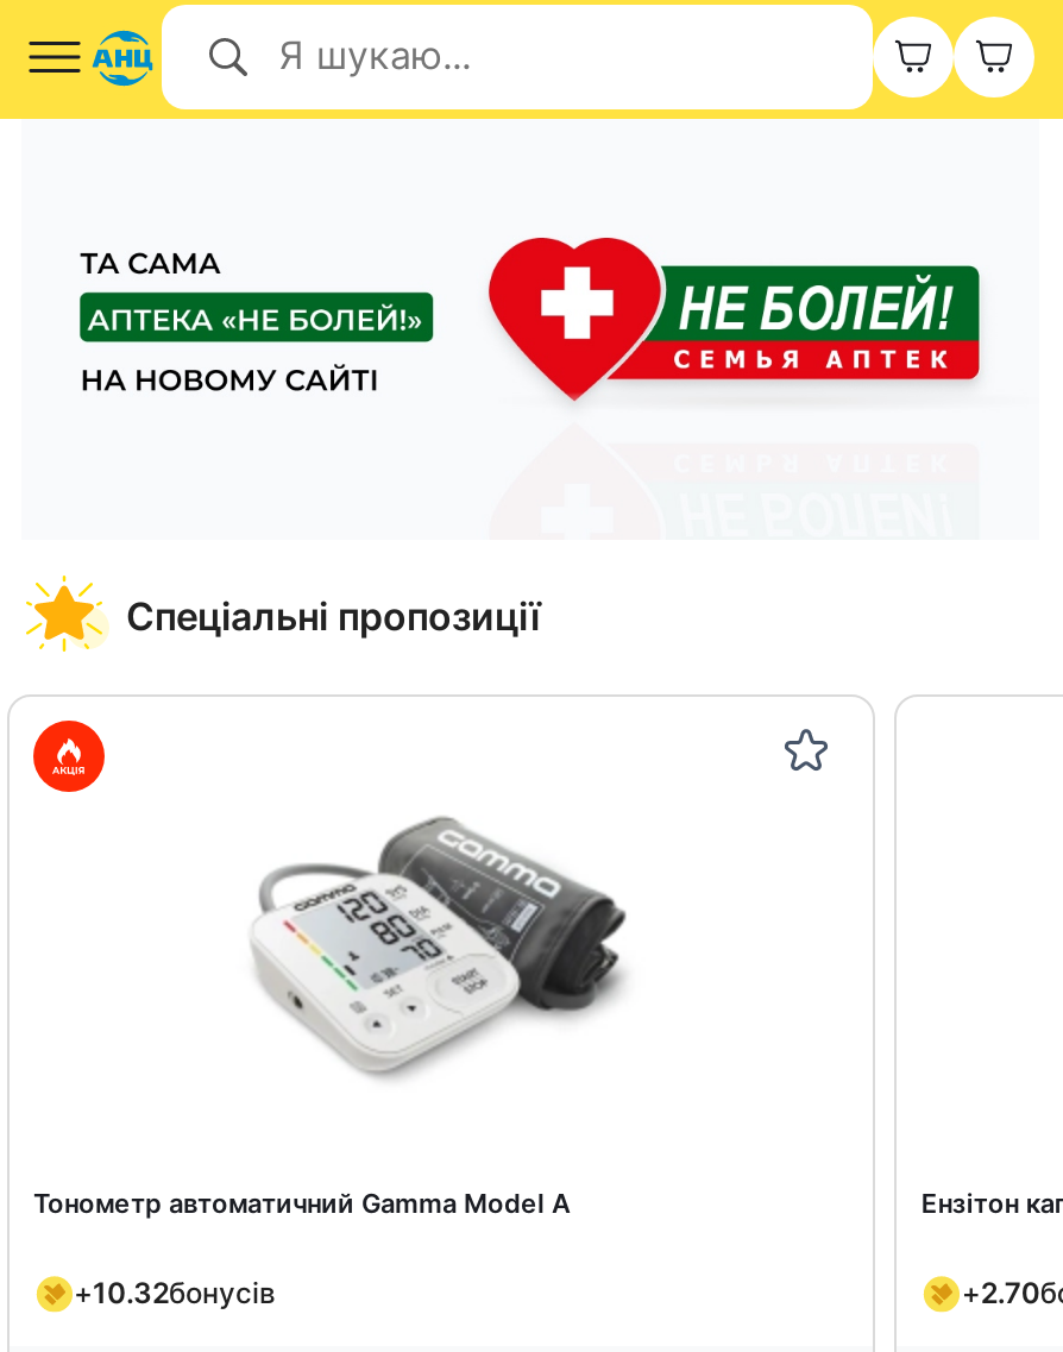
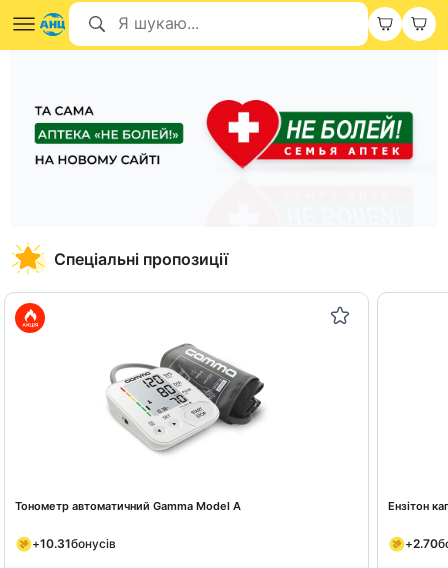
[74,1274,276,1310] +10.32бонусів -> [32,536,116,551] +10.31бонусів

